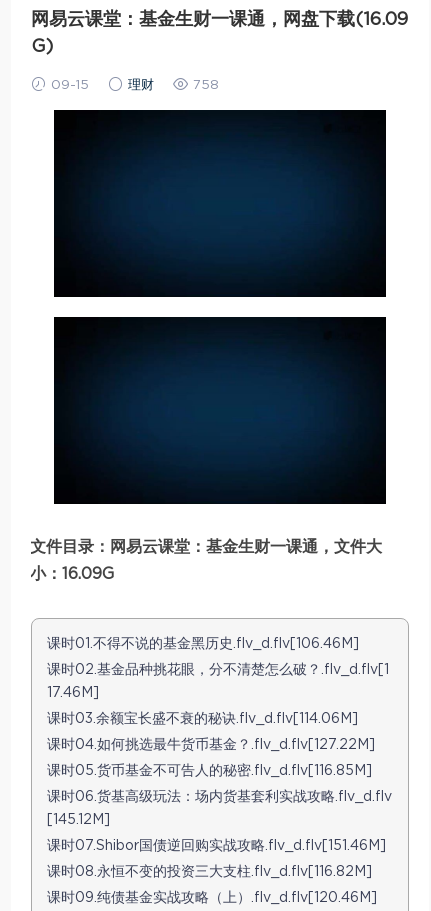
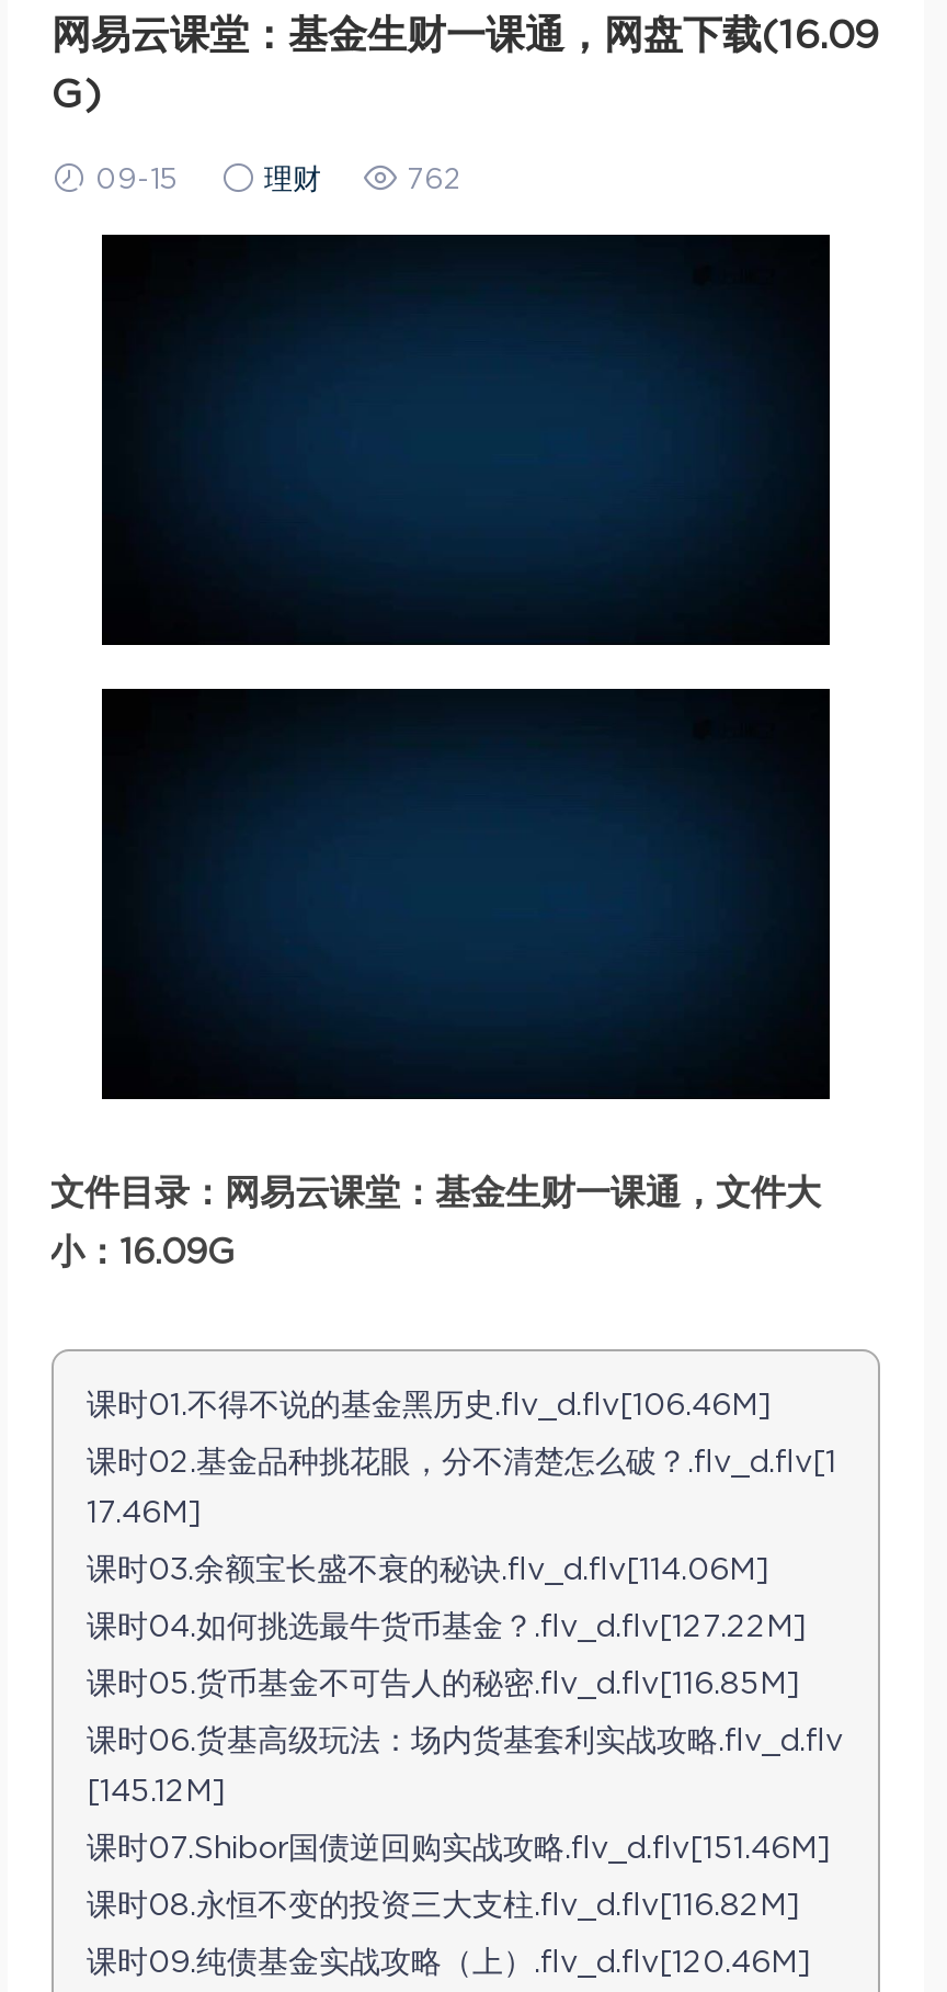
[189,79,219,92] 758 -> [398,167,461,195] 762

